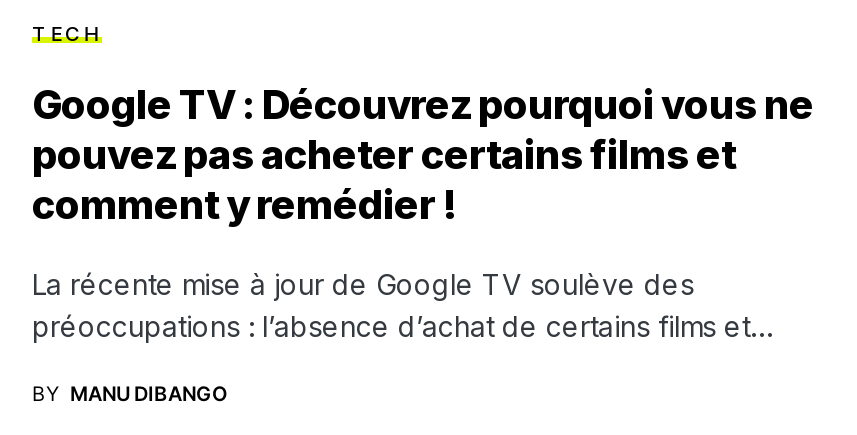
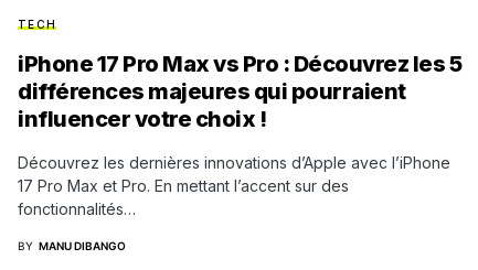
[32,81,814,229] Google TV : Découvrez pourquoi vous ne | pouvez pas acheter certains films et | comment y remédier ! -> [18,51,461,132] iPhone 17 Pro Max vs Pro : Découvrez les 5 | différences majeures qui pourraient | influencer votre choix !
[32,267,772,343] La récente mise à jour de Google TV soulève des | préoccupations : l’absence d’achat de certains films et… -> [18,153,450,218] Découvrez les dernières innovations d’Apple avec l’iPhone | 17 Pro Max et Pro. En mettant l’accent sur des | fonctionnalités…

